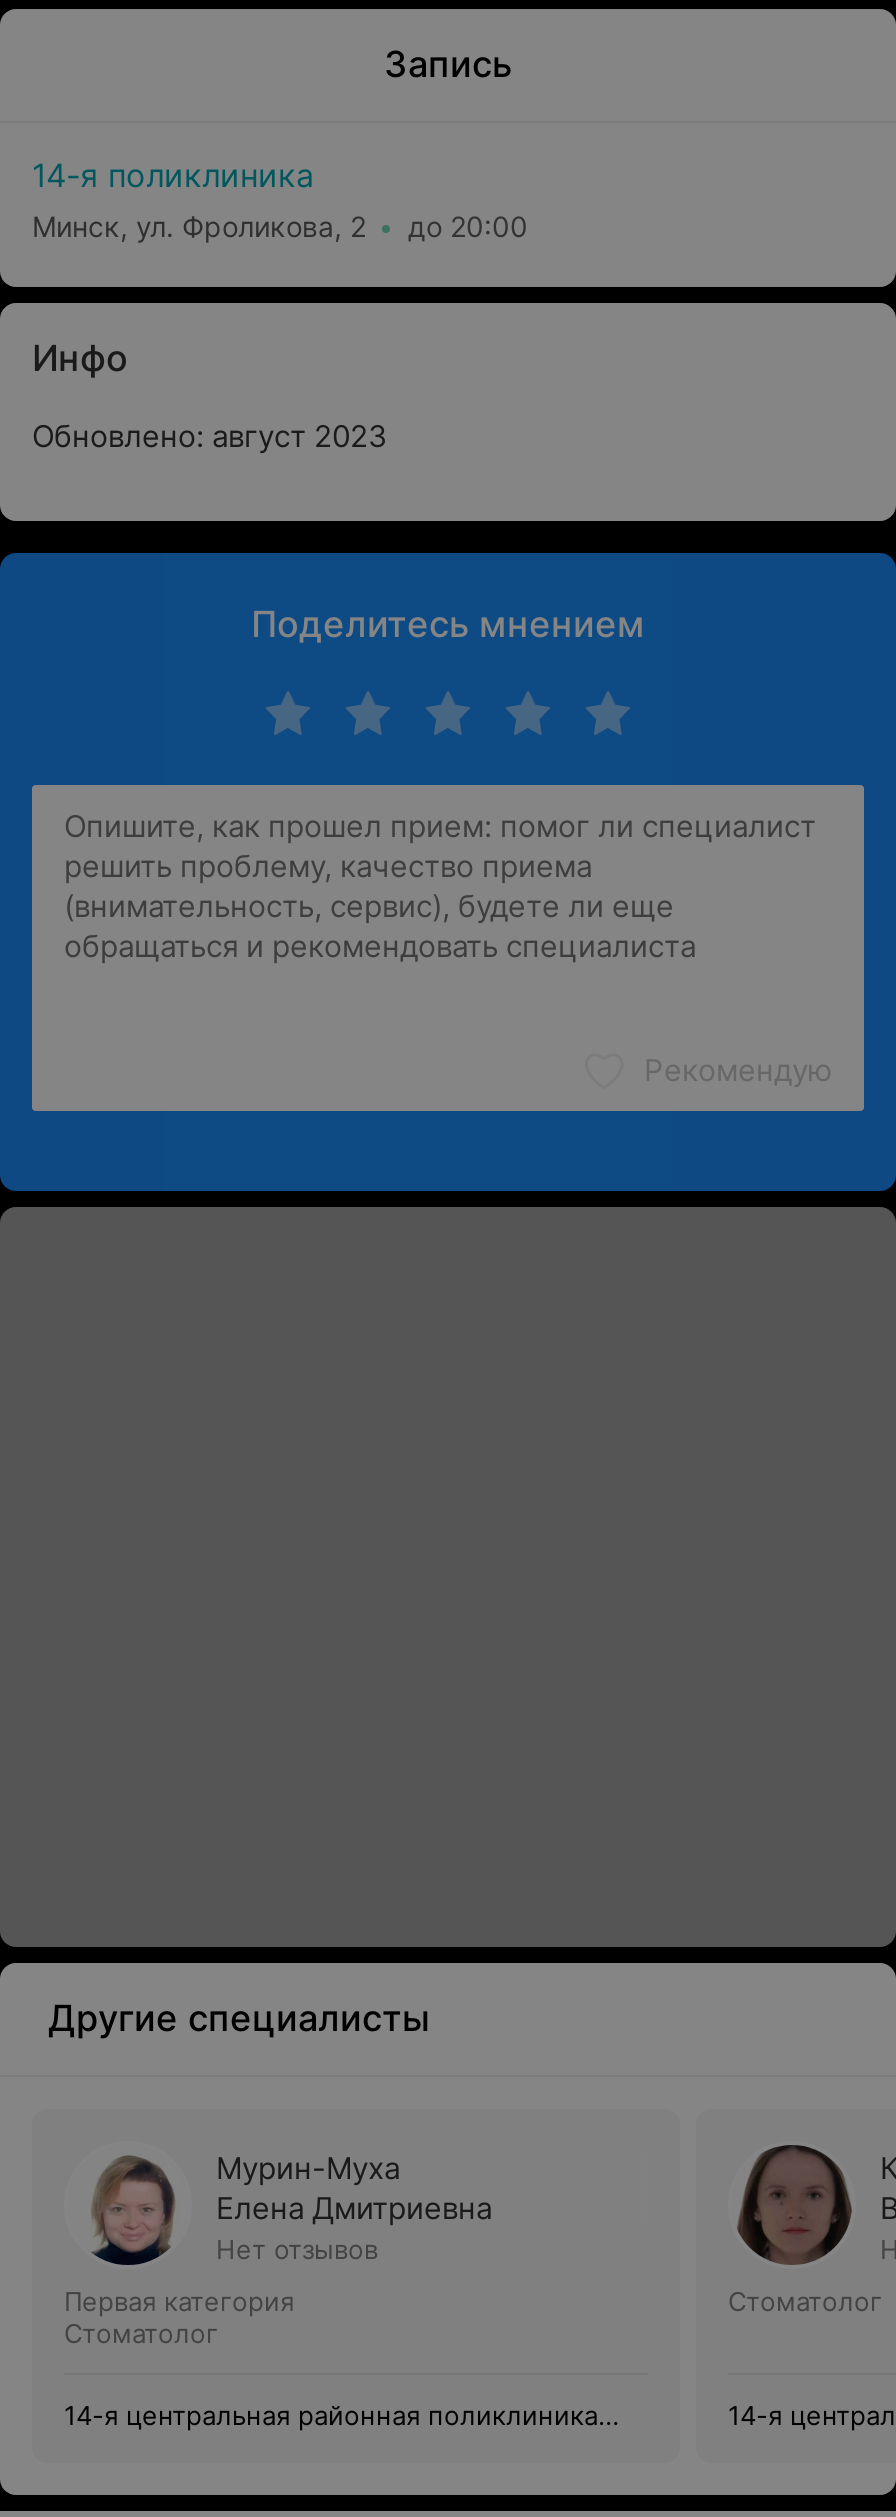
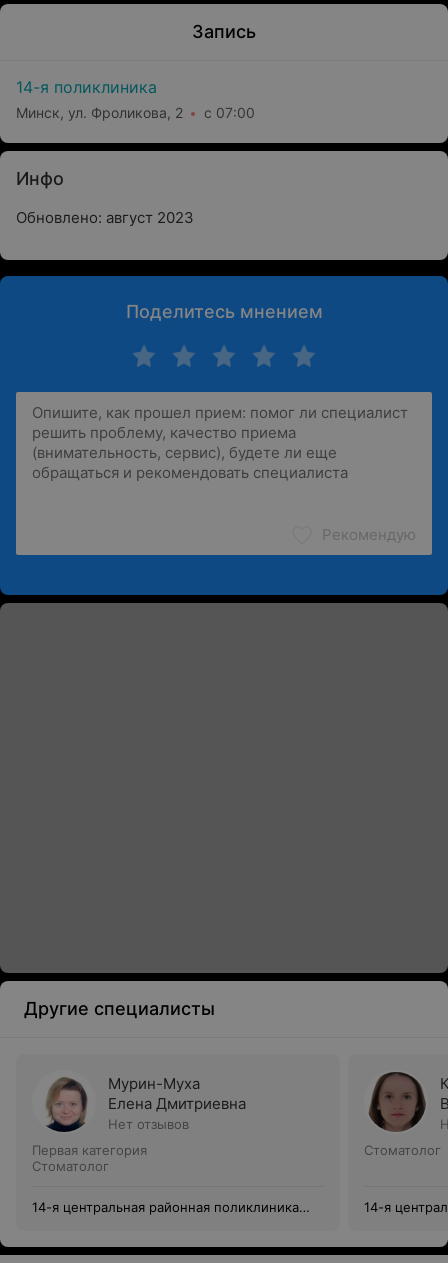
[32,209,528,243] Минск, ул. Фроликова, 2 до 20:00 -> [16,104,255,121] Минск, ул. Фроликова, 2 с 07:00

